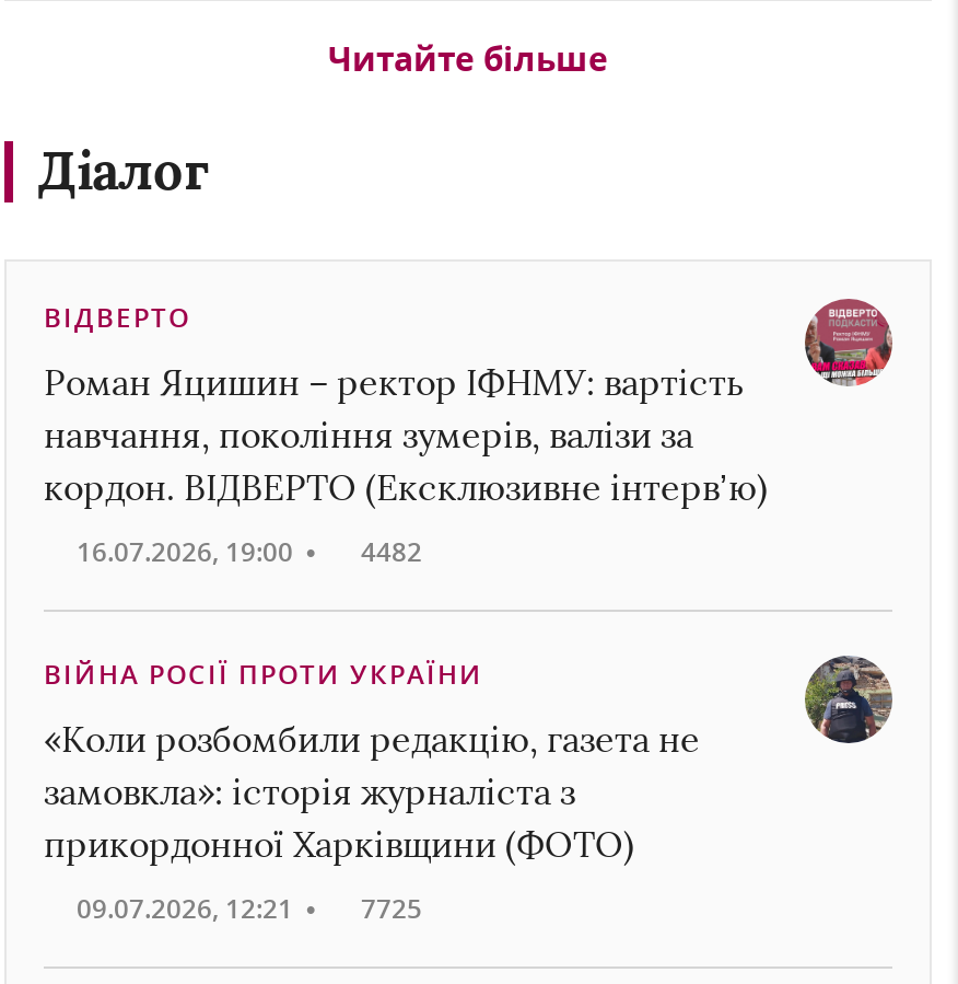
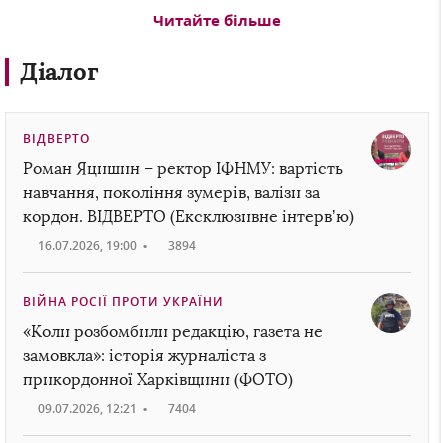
[77,532,422,569] 16.07.2026, 19:00 • 4482 -> [38,237,196,254] 16.07.2026, 19:00 • 3894
[77,889,422,926] 09.07.2026, 12:21 • 7725 -> [38,400,196,417] 09.07.2026, 12:21 • 7404

